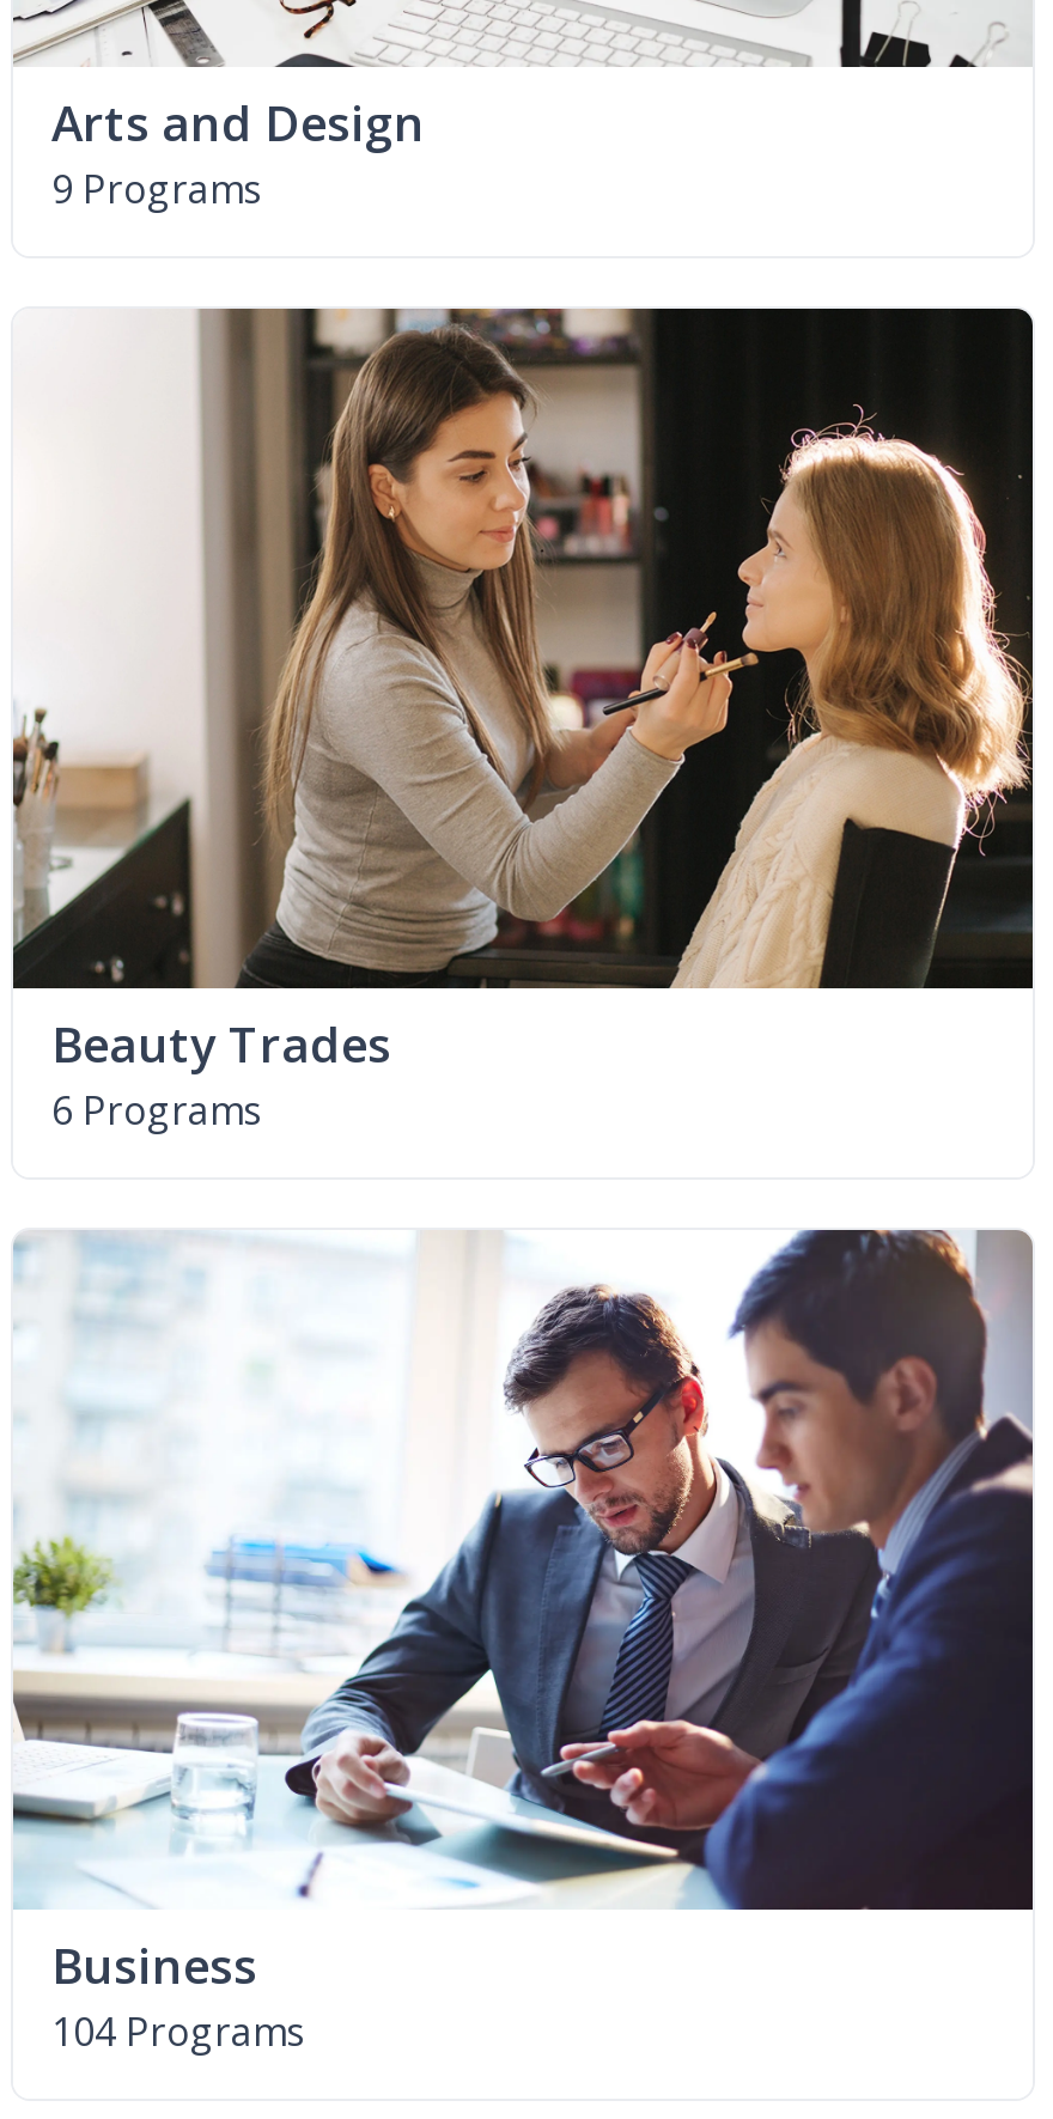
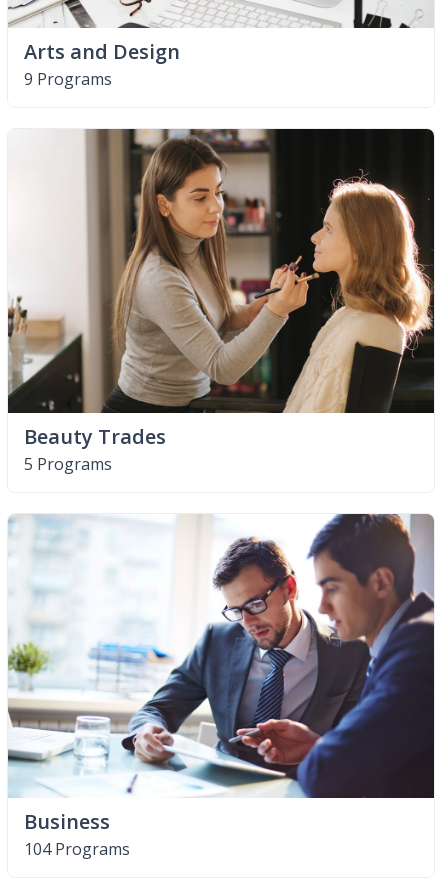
[51,1084,262,1136] 6 Programs -> [24,453,112,475] 5 Programs

